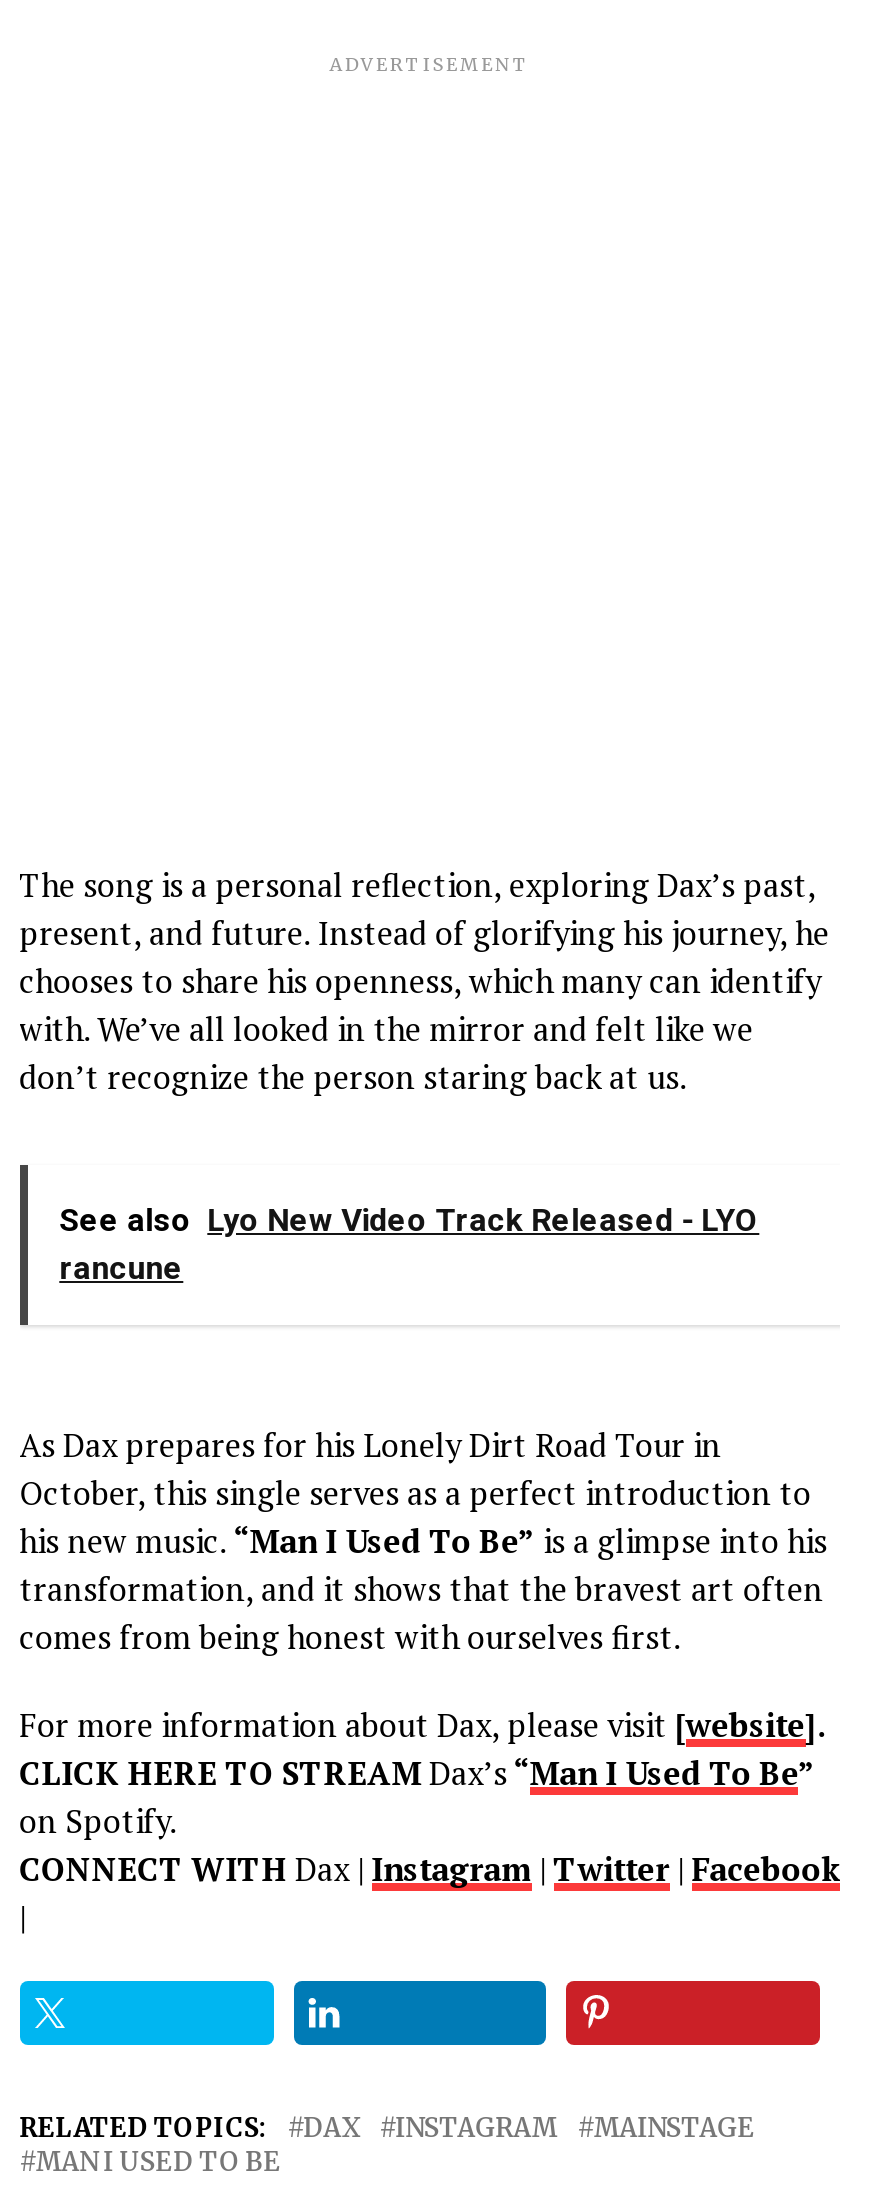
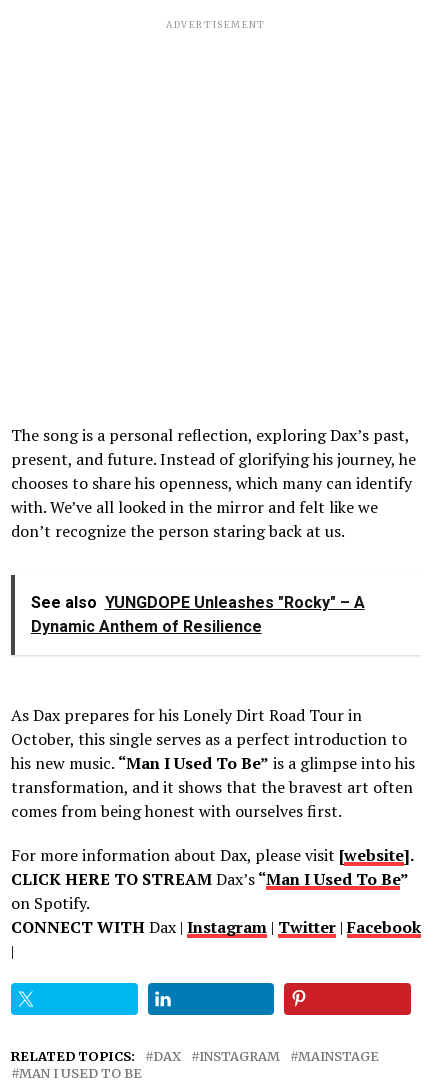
[59,1200,759,1286] See also Lyo New Video Track Released - LYO | rancune -> [31,593,365,636] See also YUNGDOPE Unleashes "Rocky" – A | Dynamic Anthem of Resilience

